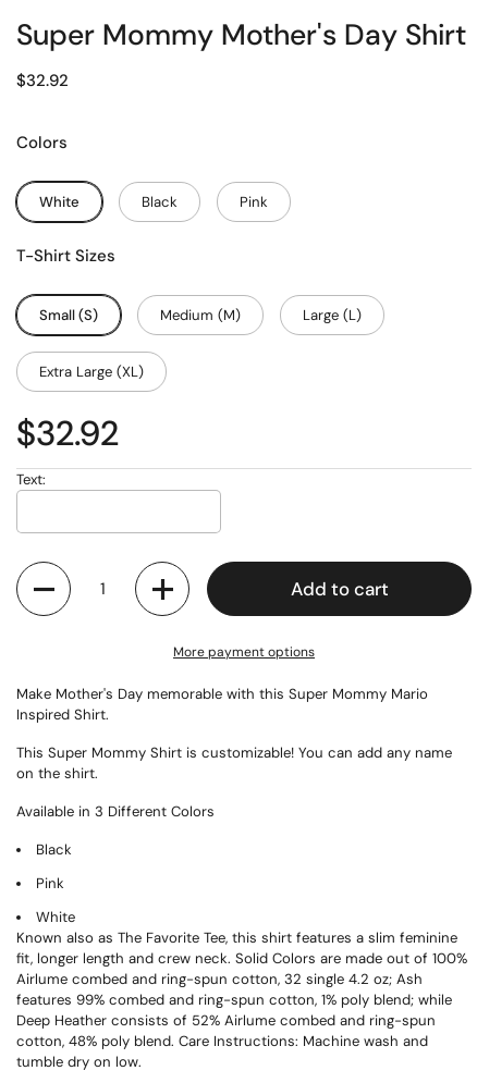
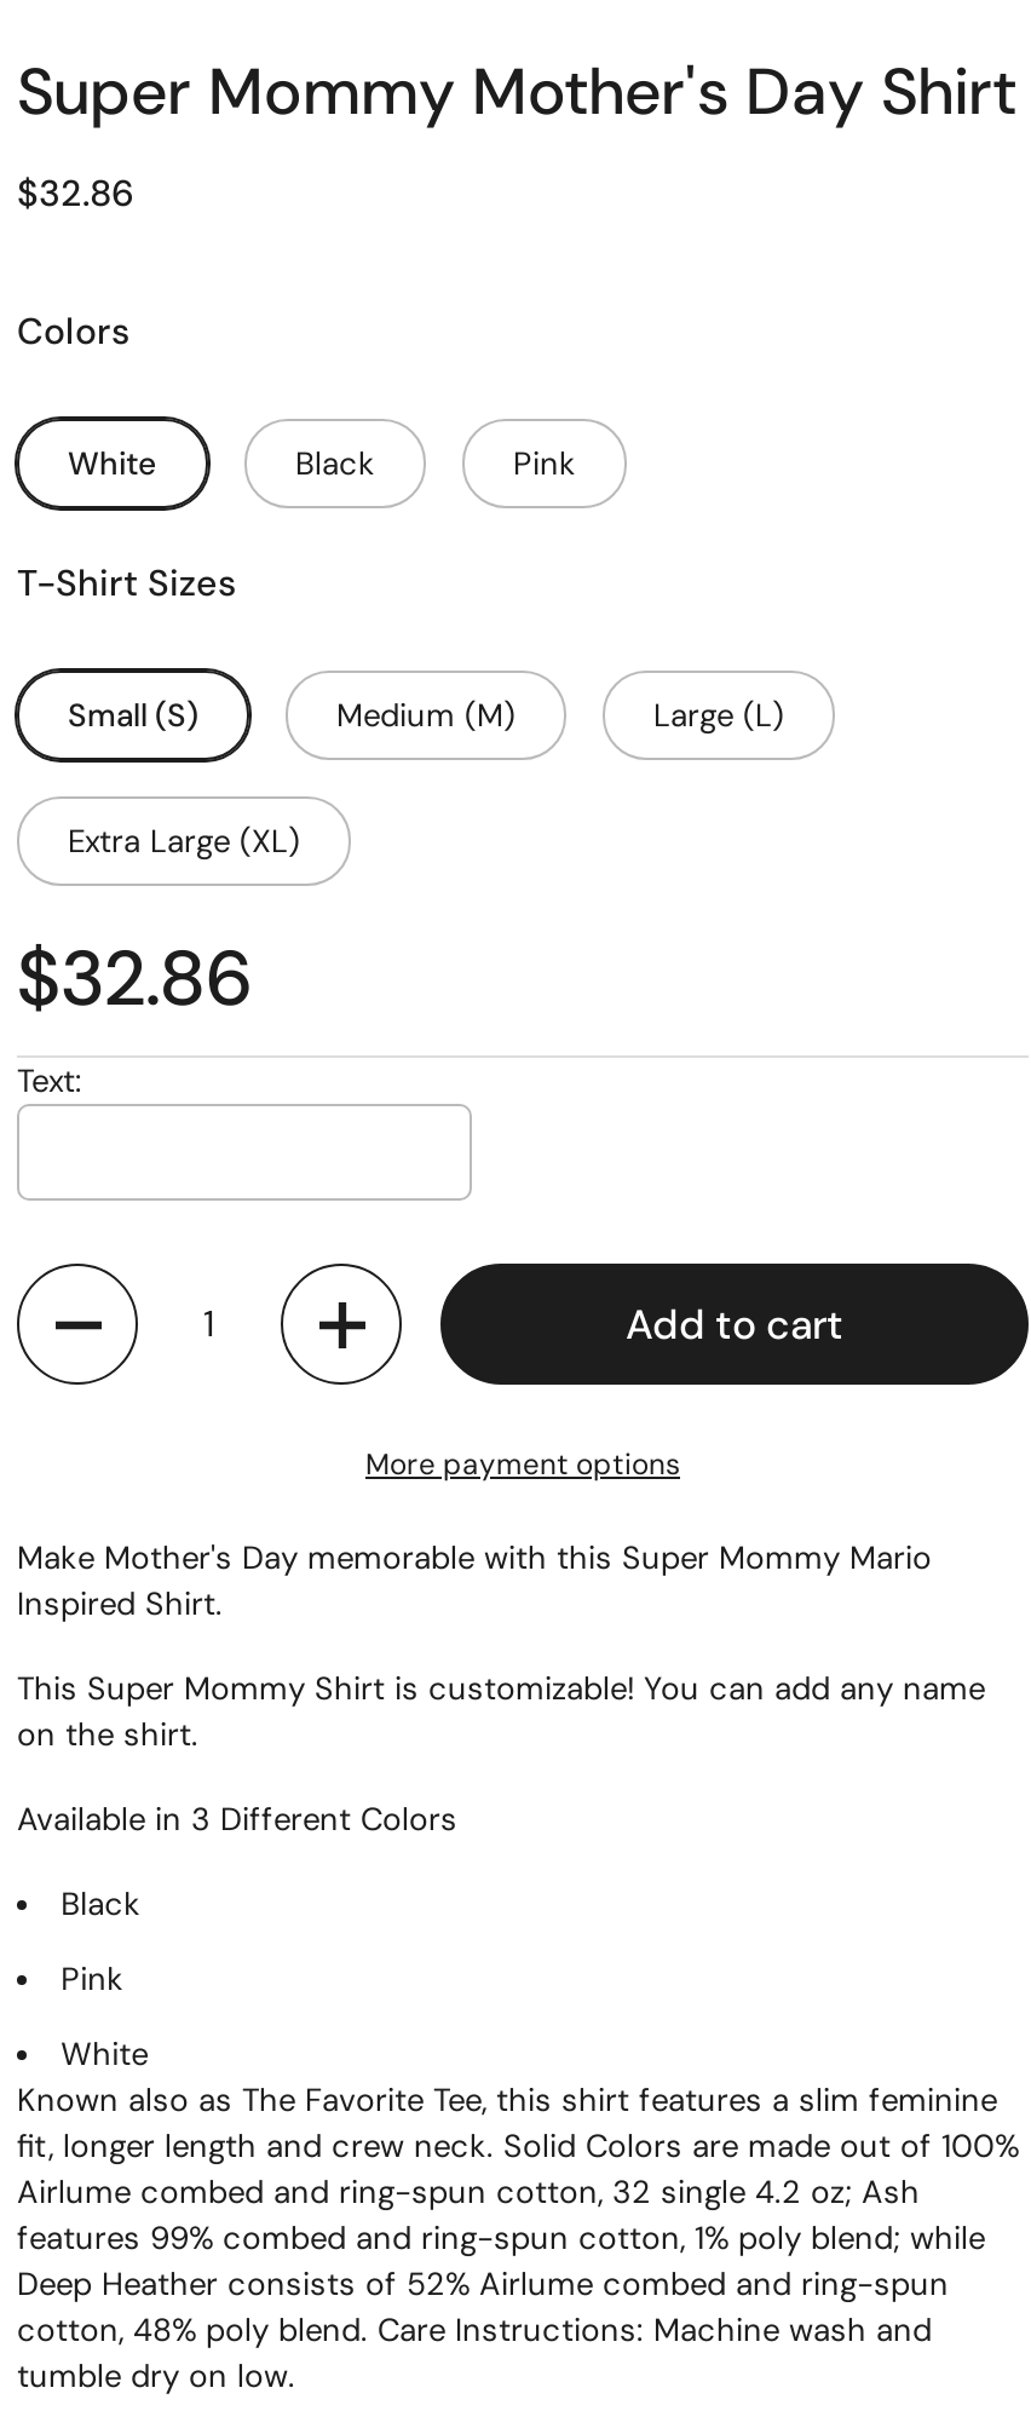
[16,70,69,91] $32.92 -> [17,169,133,218] $32.86
[16,411,119,456] $32.92 -> [17,930,252,1029] $32.86

